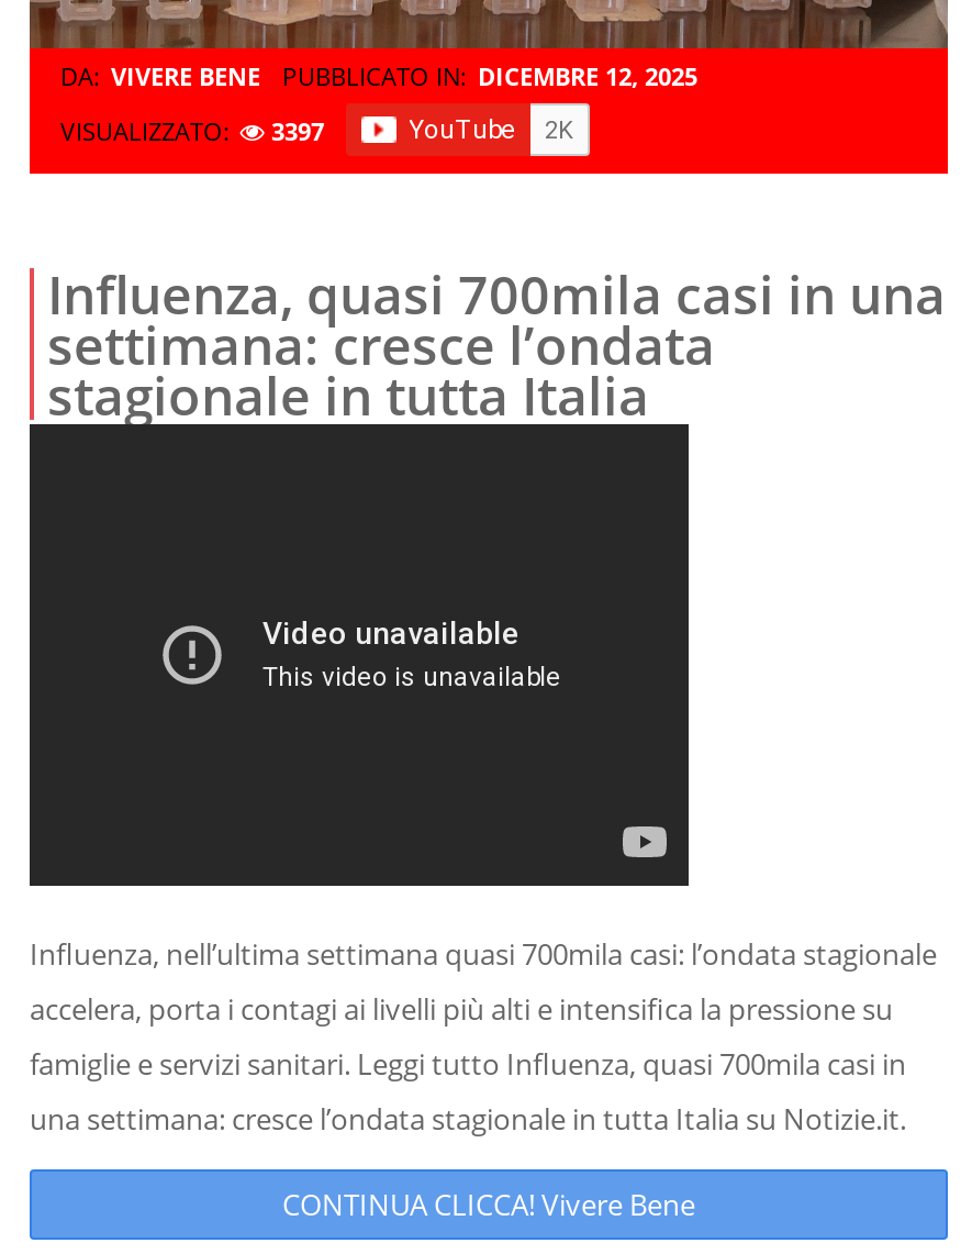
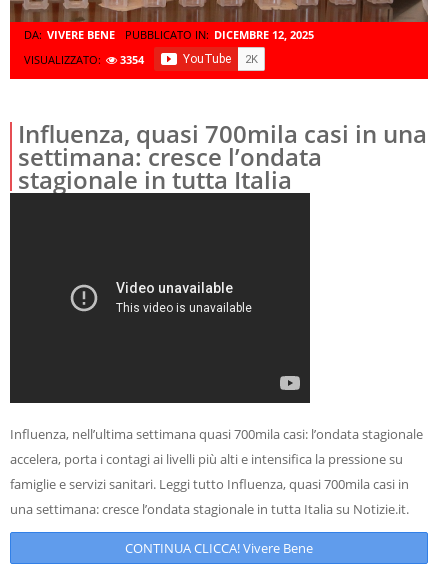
[60,115,324,148] VISUALIZZATO: 3397 -> [24,52,144,67] VISUALIZZATO: 3354

